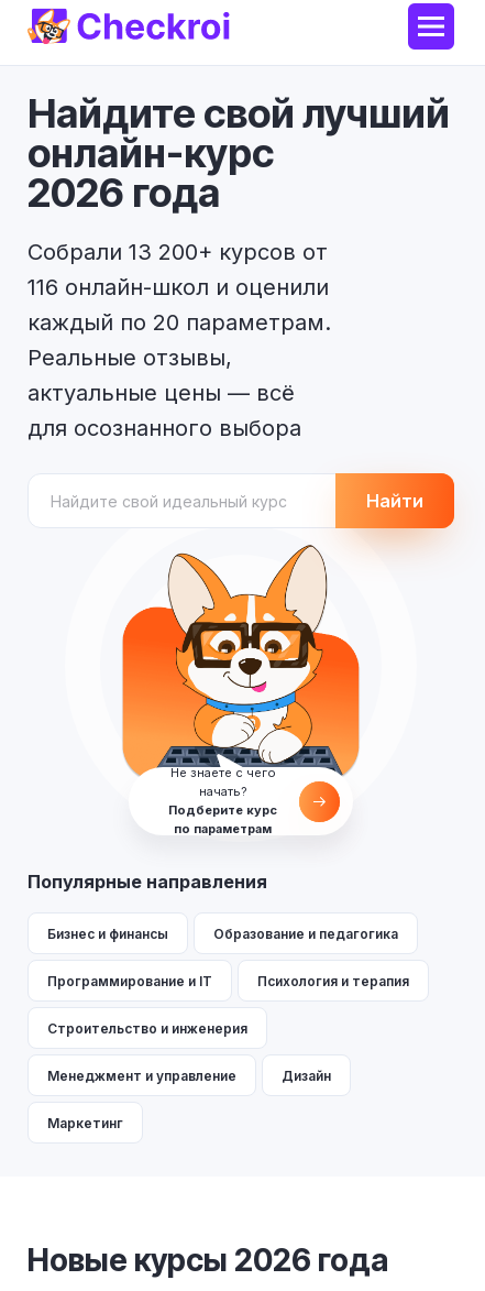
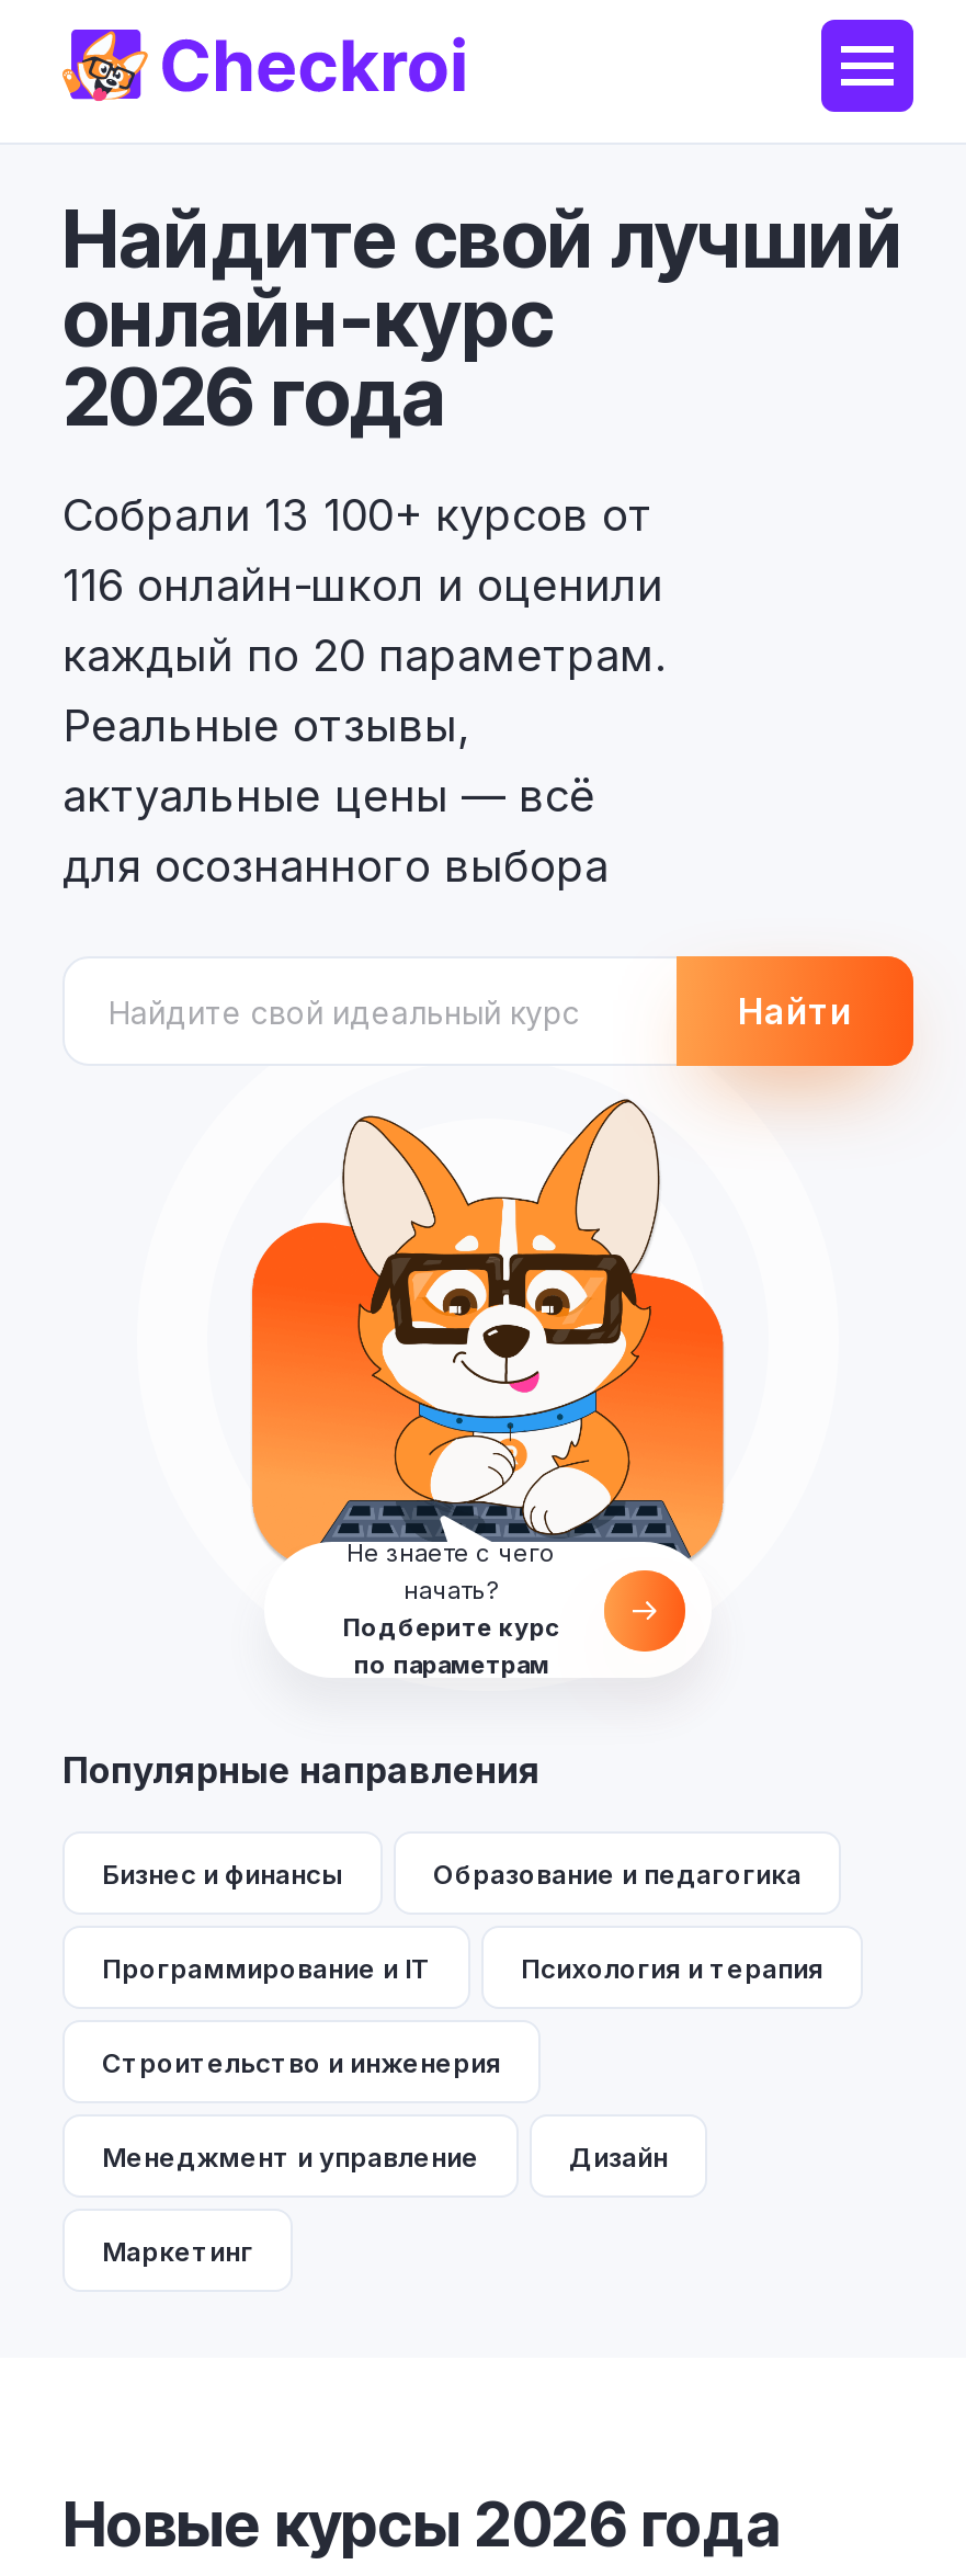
[27,239,328,265] Собрали 13 200+ курсов от -> [62,489,652,542] Собрали 13 100+ курсов от

